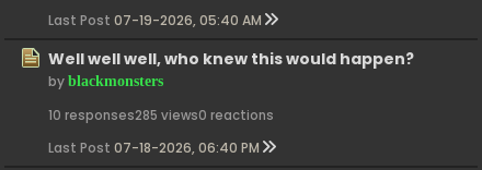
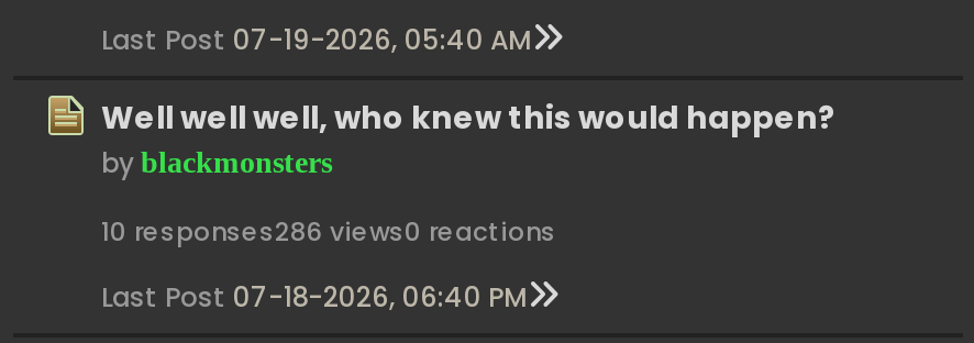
[48,107,274,124] 10 responses285 views0 reactions -> [101,214,556,250] 10 responses286 views0 reactions

